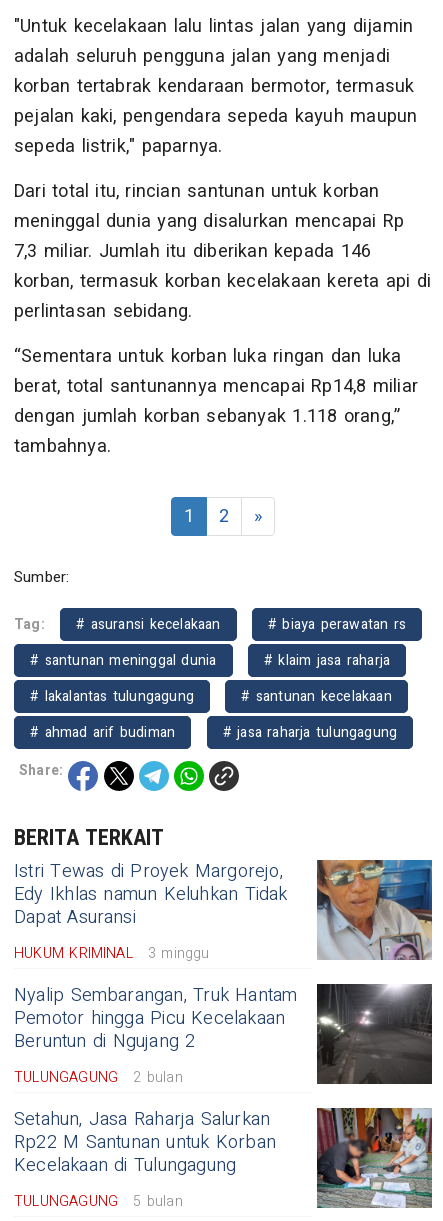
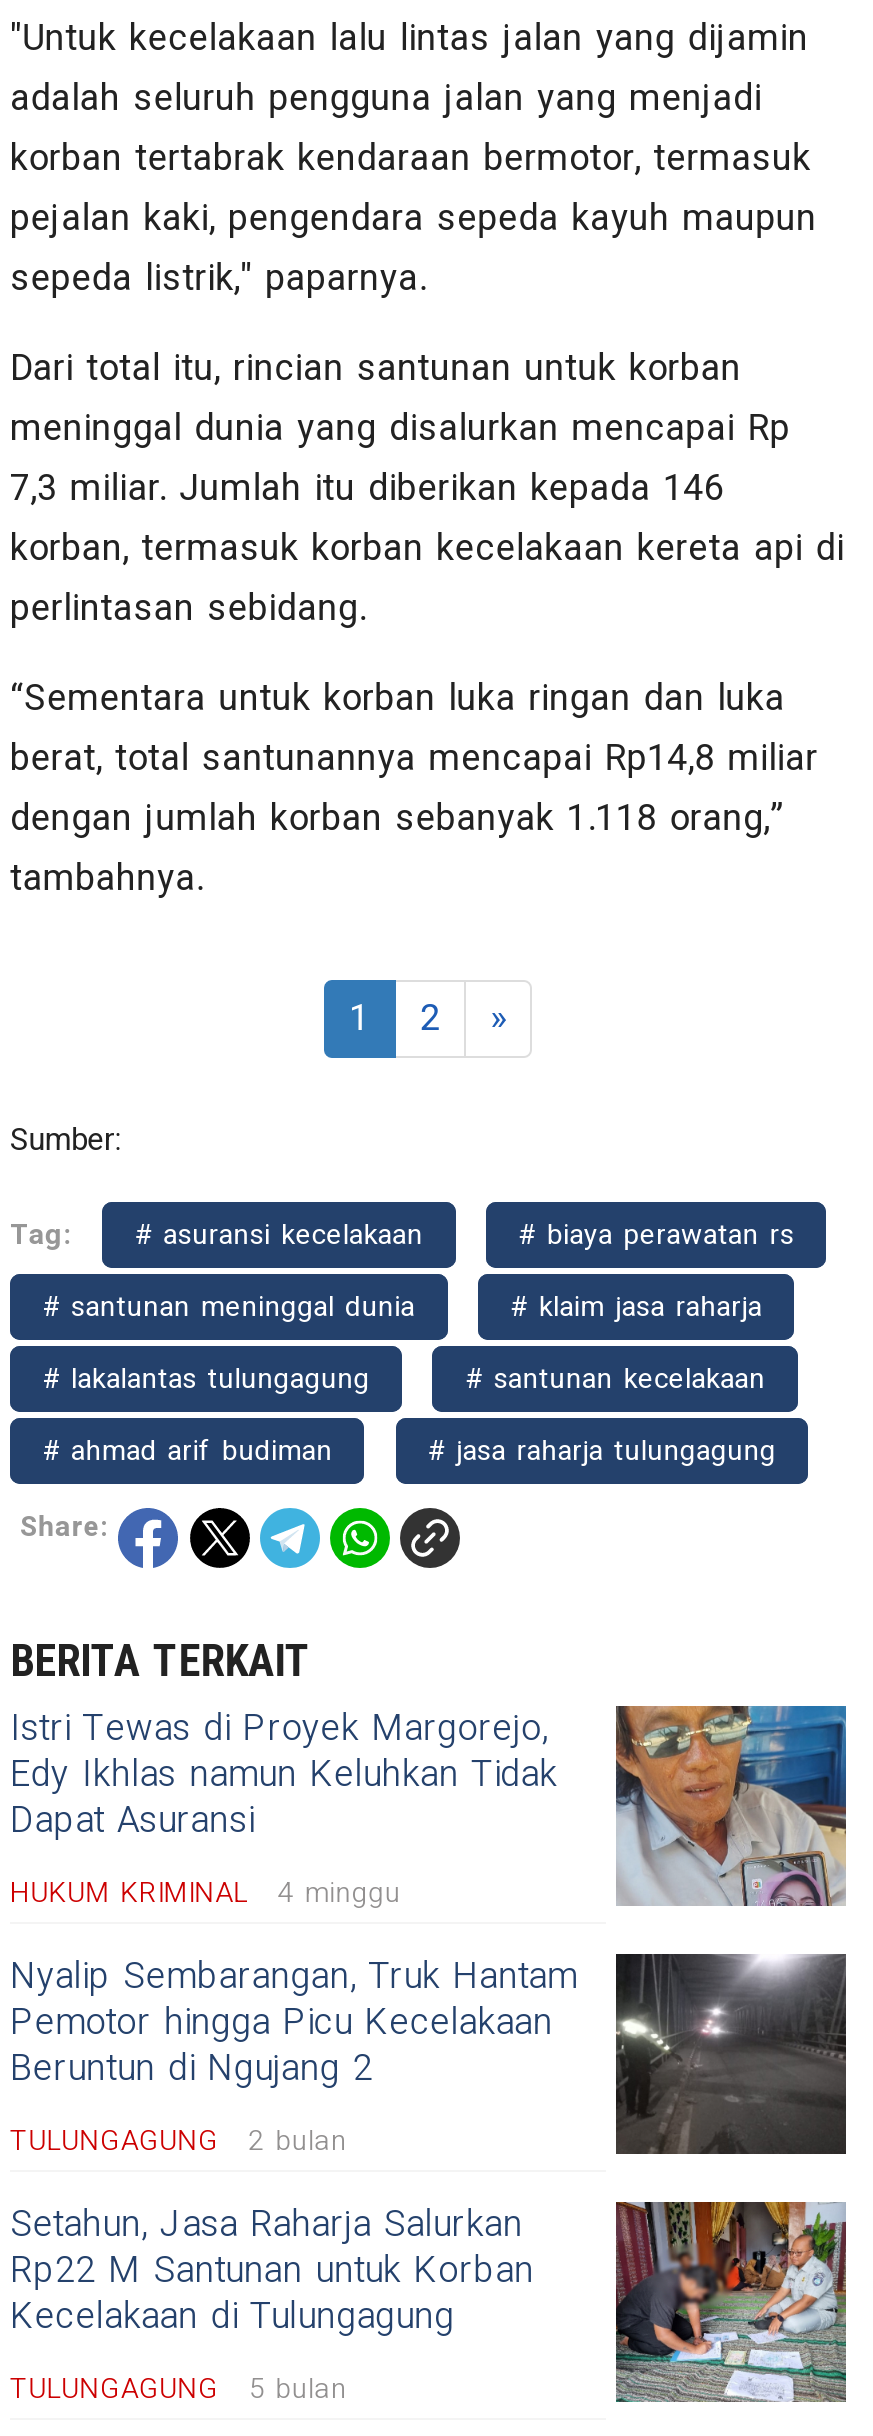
[14,943,210,964] HUKUM KRIMINAL 3 minggu -> [10,1873,401,1915] HUKUM KRIMINAL 4 minggu

